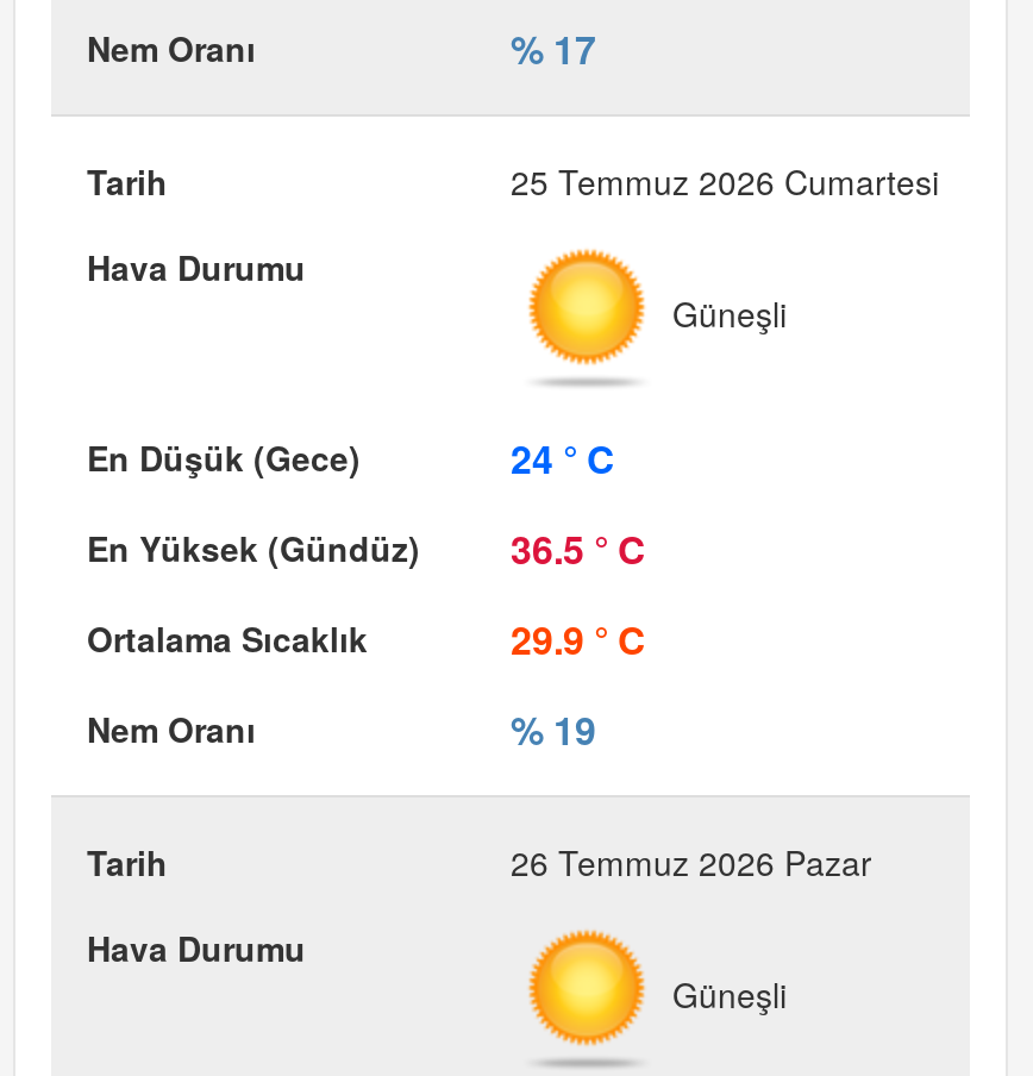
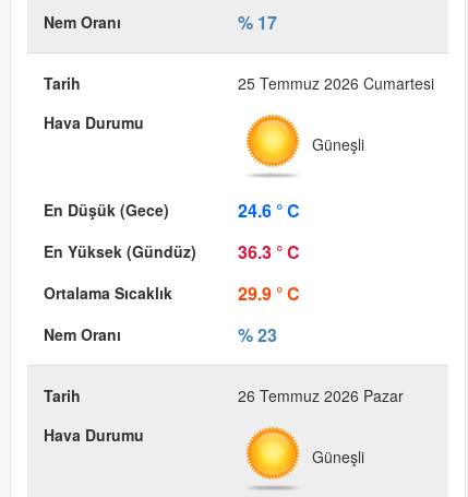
[511,431,615,486] 24 ° C -> [238,198,300,223] 24.6 ° C
[511,521,646,576] 36.5 ° C -> [238,239,300,264] 36.3 ° C
[511,702,596,757] % 19 -> [238,322,277,347] % 23

